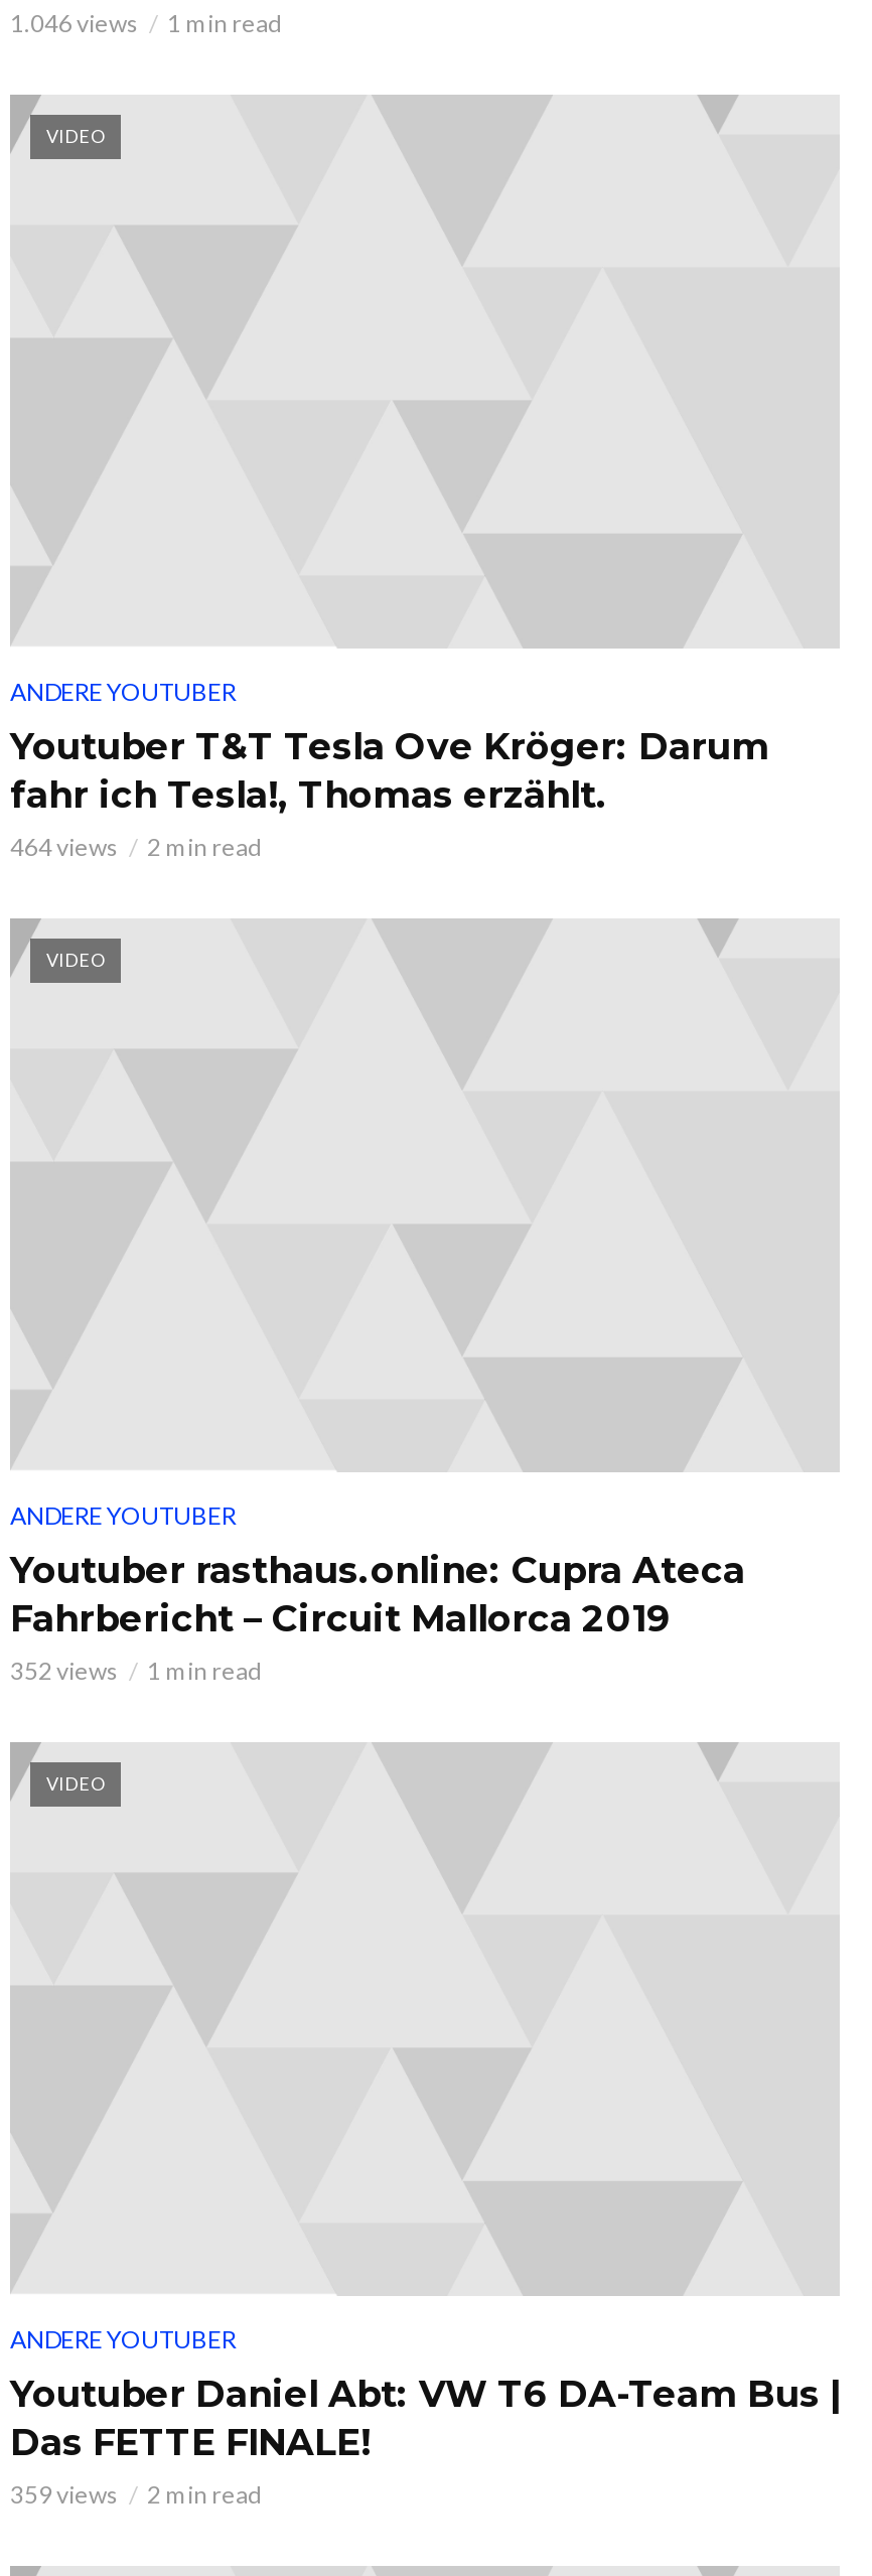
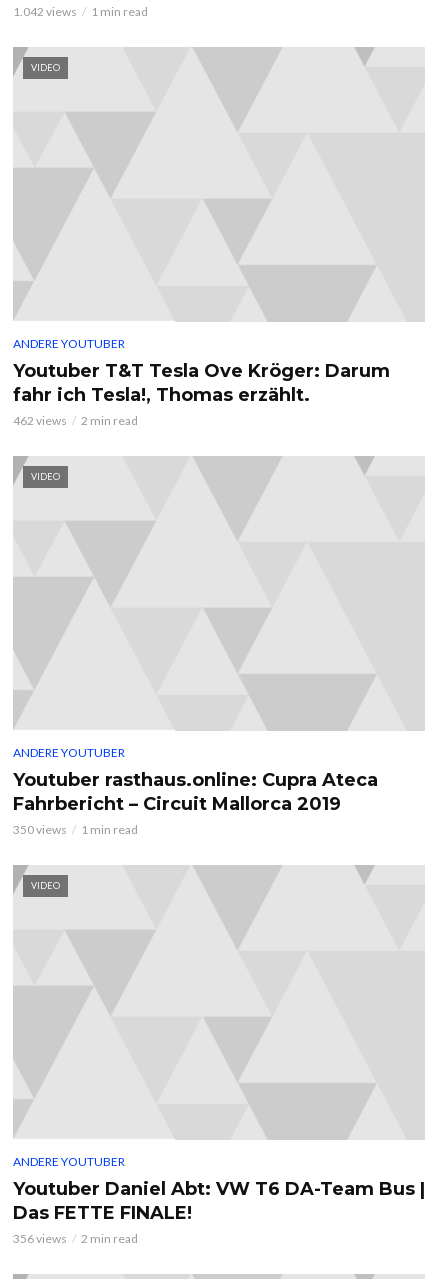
[10,8,282,38] 1.046 views 1 min read -> [13,4,148,19] 1.042 views 1 min read
[10,832,262,862] 464 views 2 min read -> [13,413,138,428] 462 views 2 min read
[10,1656,262,1686] 352 views 1 min read -> [13,822,138,837] 350 views 1 min read
[10,2480,262,2510] 359 views 2 min read -> [13,1231,138,1246] 356 views 2 min read

